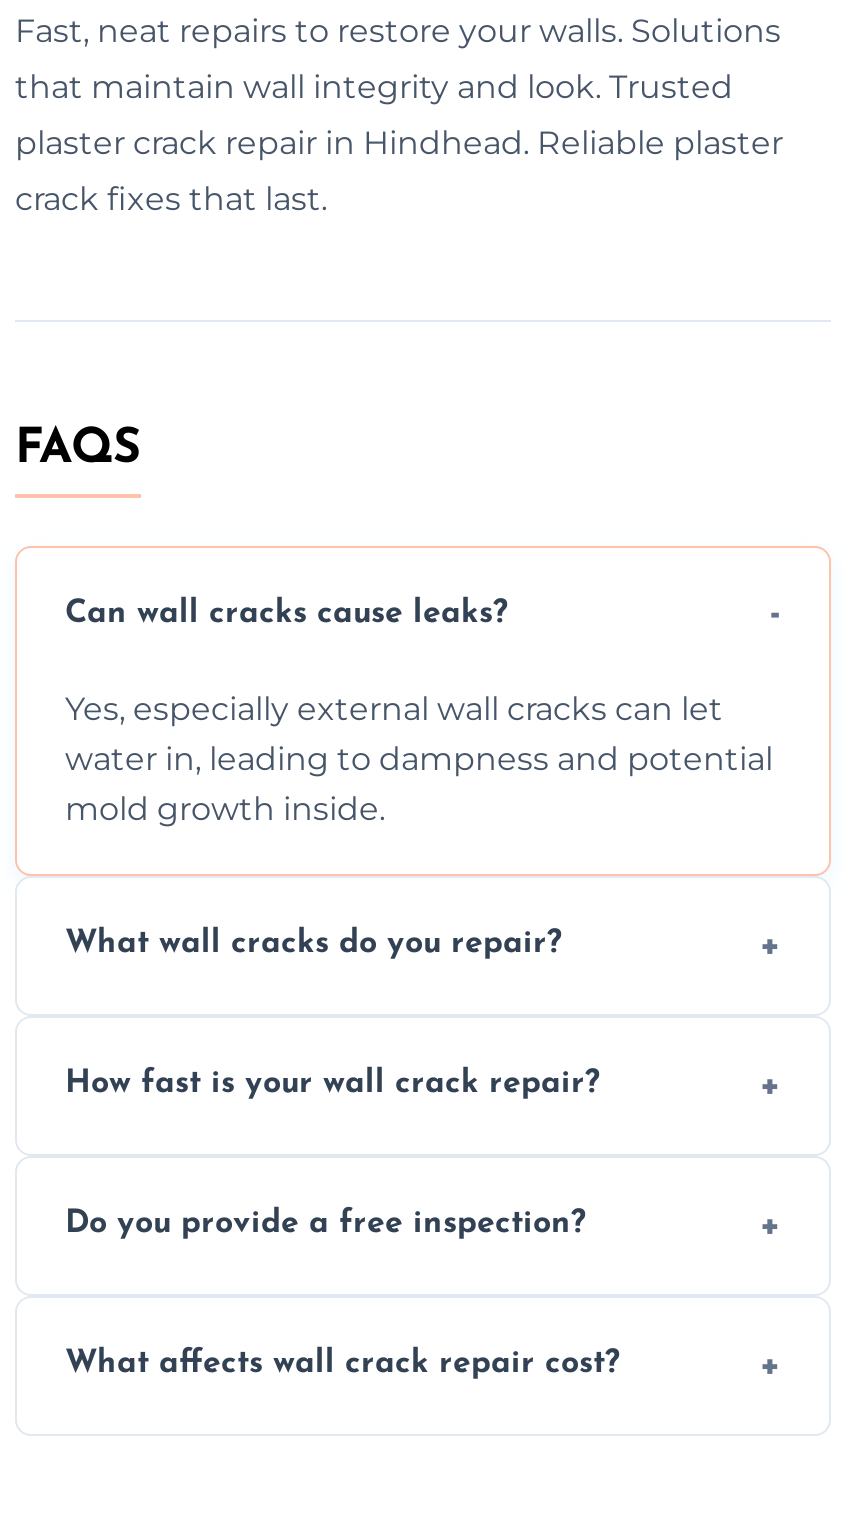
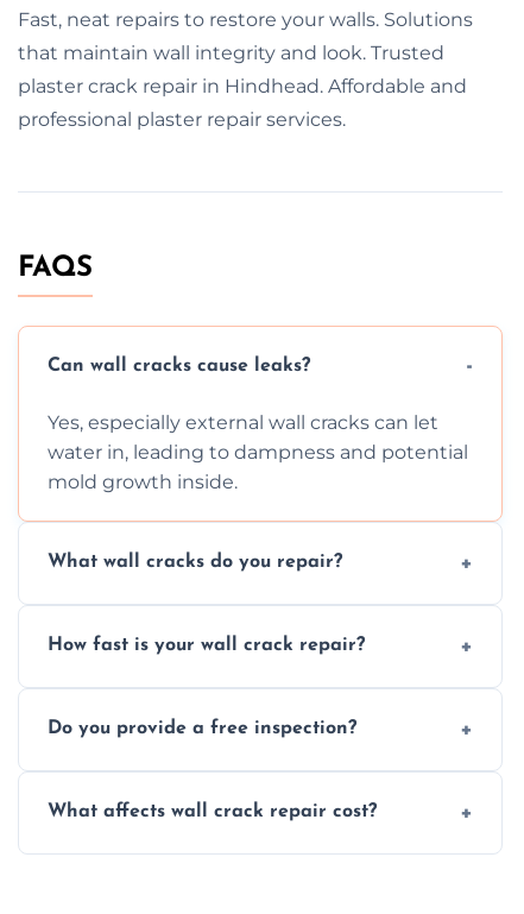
[15,123,783,161] plaster crack repair in Hindhead. Reliable plaster -> [18,75,467,97] plaster crack repair in Hindhead. Affordable and
[15,179,327,217] crack fixes that last. -> [18,108,346,130] professional plaster repair services.

